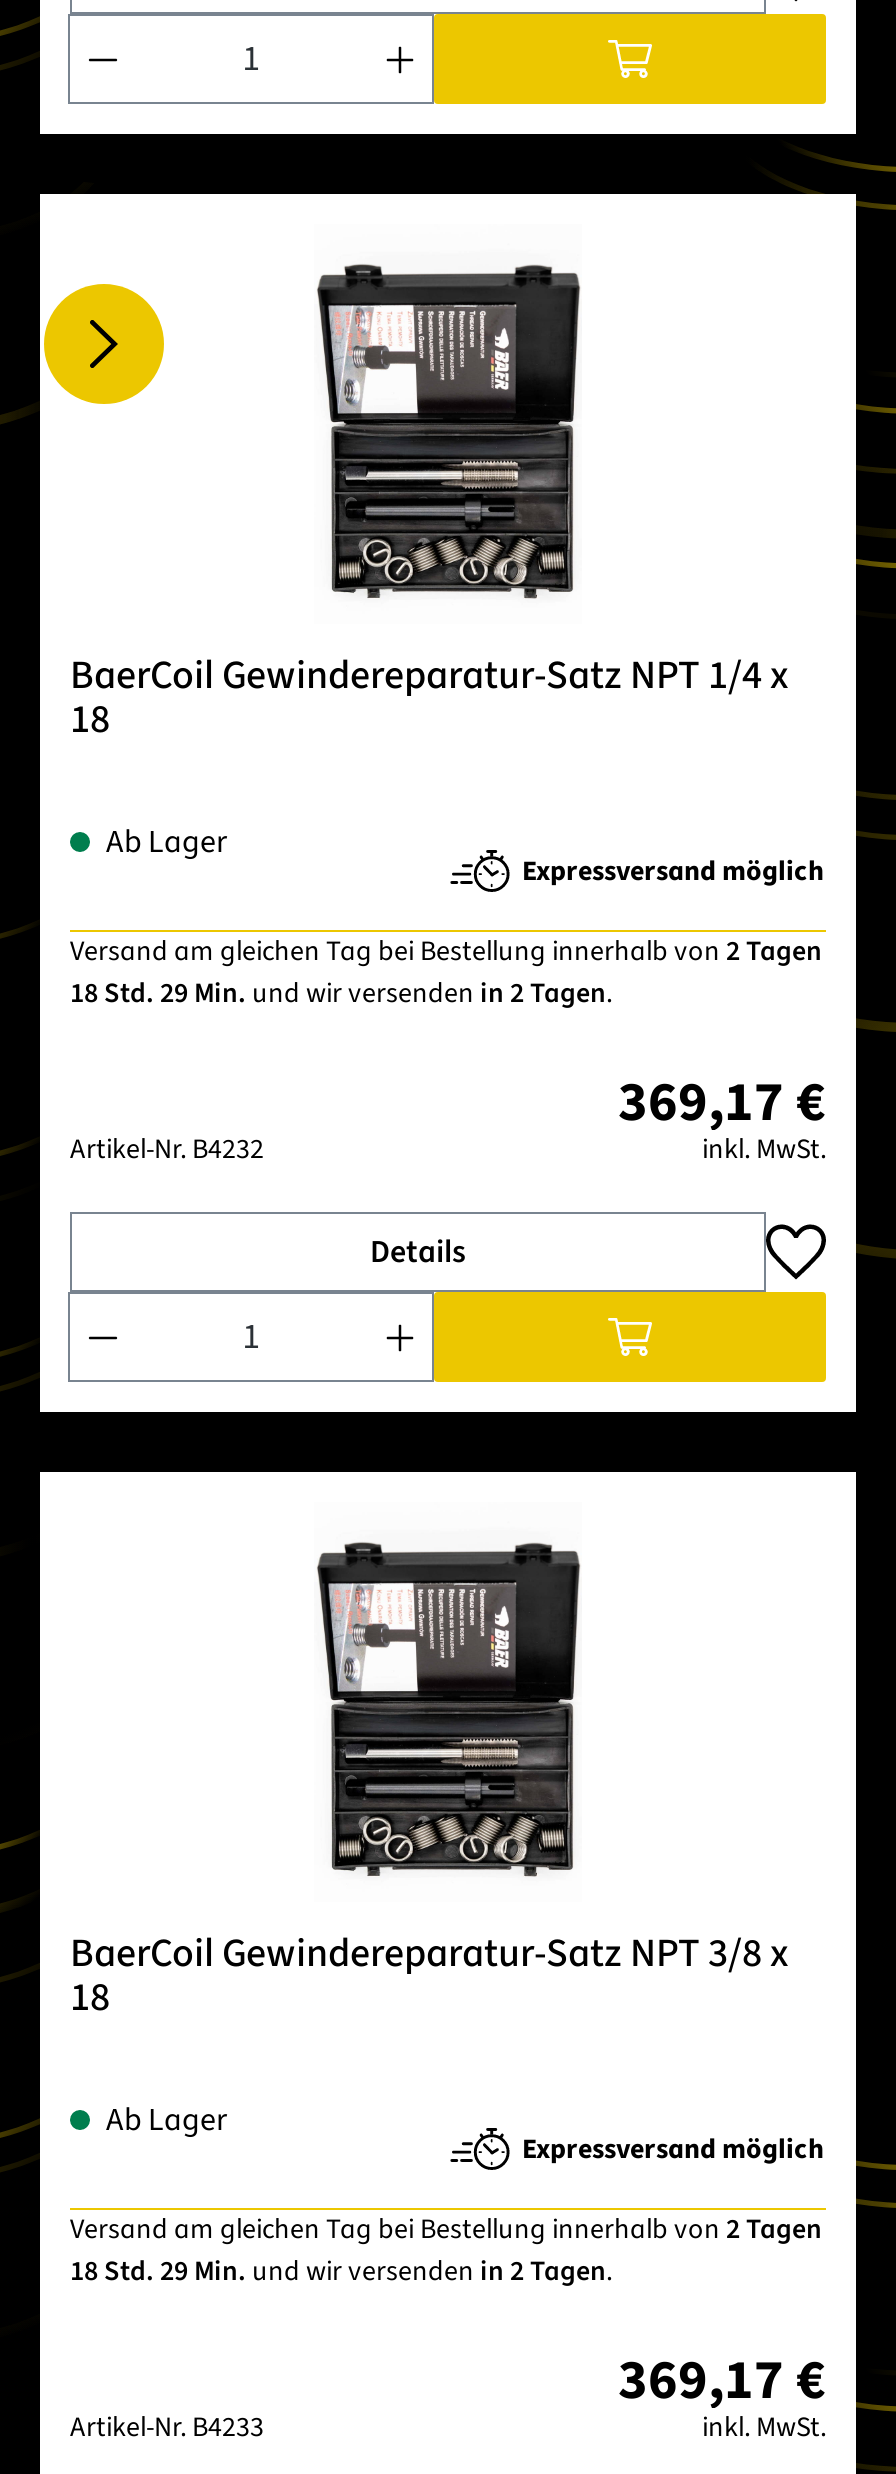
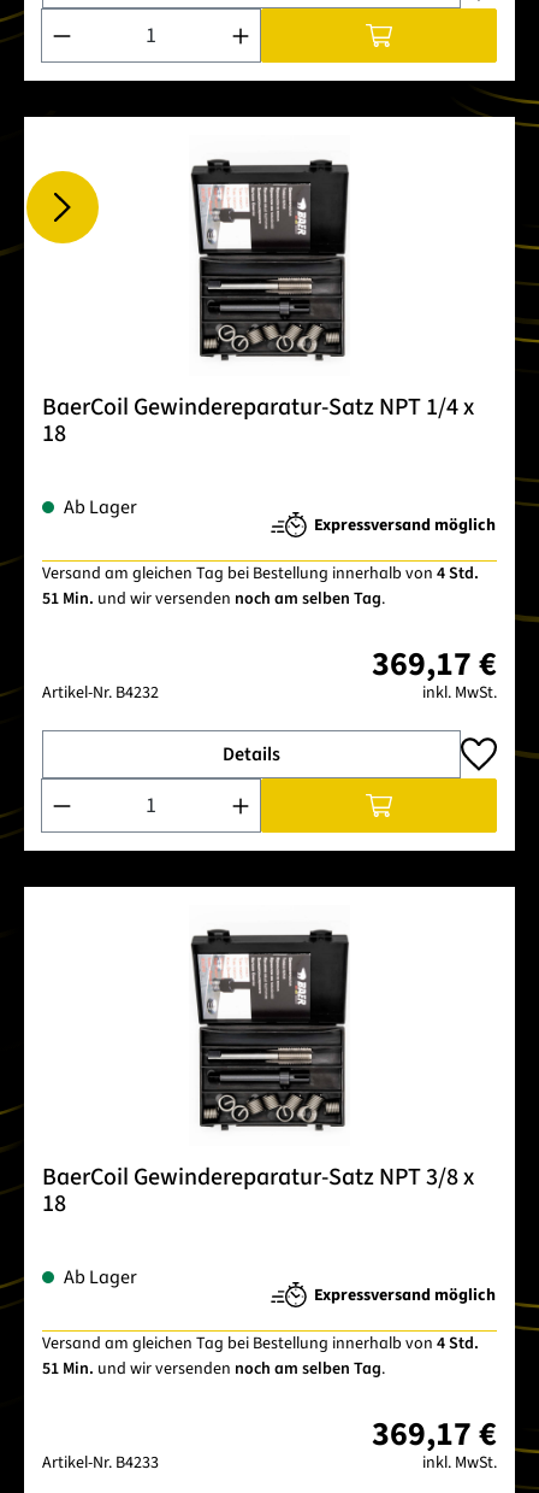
[70,931,822,1013] Versand am gleichen Tag bei Bestellung innerhalb von 2 Tagen | 18 Std. 29 Min. und wir versenden in 2 Tagen. -> [42,561,479,611] Versand am gleichen Tag bei Bestellung innerhalb von 4 Std. | 51 Min. und wir versenden noch am selben Tag.
[70,2209,822,2291] Versand am gleichen Tag bei Bestellung innerhalb von 2 Tagen | 18 Std. 29 Min. und wir versenden in 2 Tagen. -> [42,1331,479,1381] Versand am gleichen Tag bei Bestellung innerhalb von 4 Std. | 51 Min. und wir versenden noch am selben Tag.

